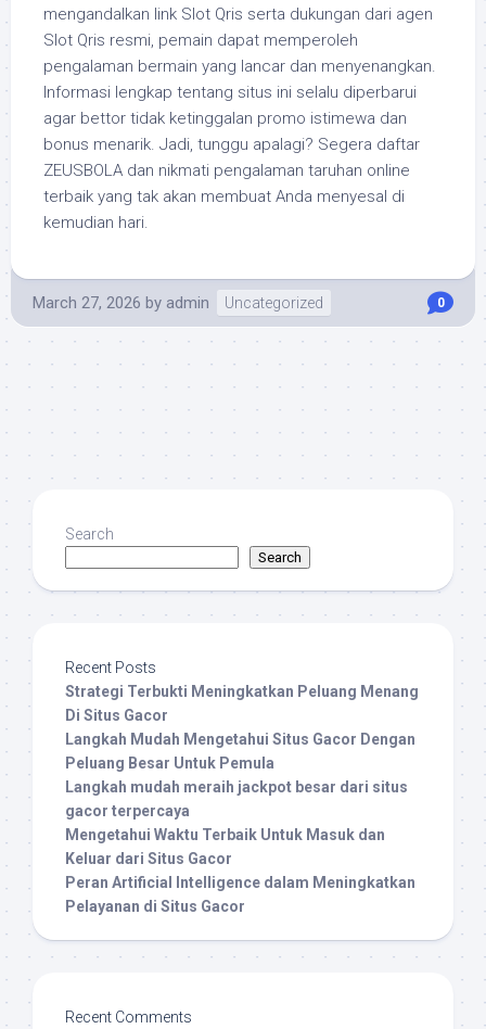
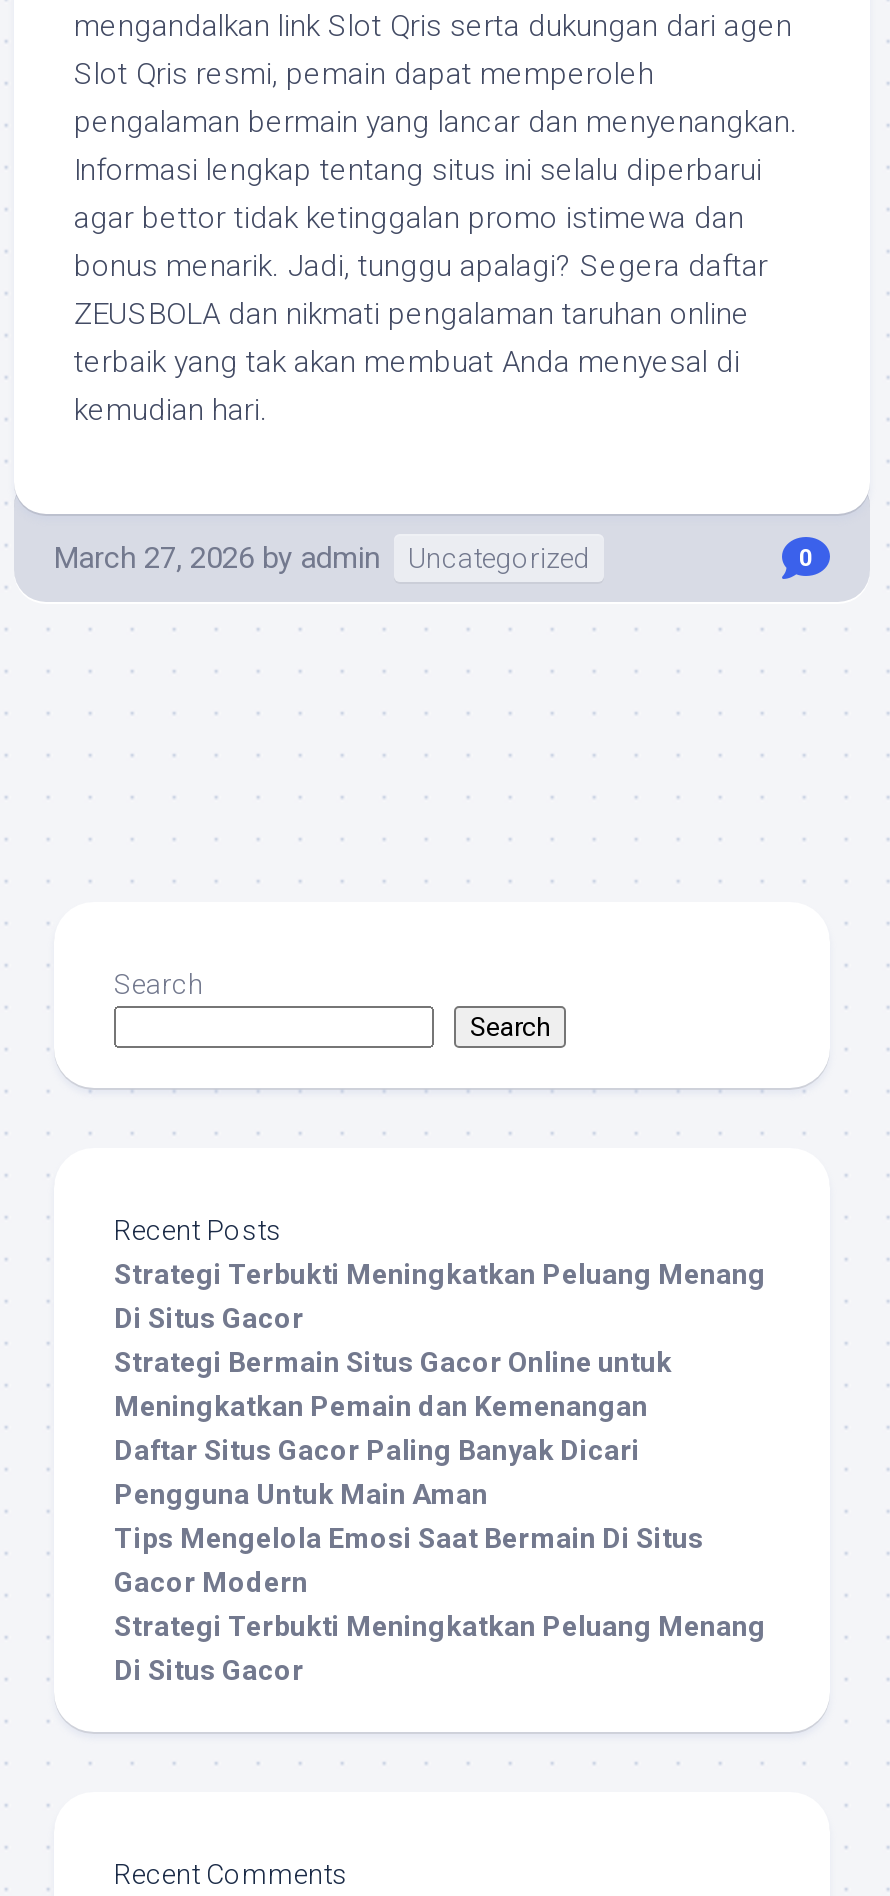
[65,731,415,915] Langkah Mudah Mengetahui Situs Gacor Dengan | Peluang Besar Untuk Pemula | Langkah mudah meraih jackpot besar dari situs | gacor terpercaya | Mengetahui Waktu Terbaik Untuk Masuk dan | Keluar dari Situs Gacor | Peran Artificial Intelligence dalam Meningkatkan | Pelayanan di Situs Gacor -> [114,1346,766,1686] Strategi Bermain Situs Gacor Online untuk | Meningkatkan Pemain dan Kemenangan | Daftar Situs Gacor Paling Banyak Dicari | Pengguna Untuk Main Aman | Tips Mengelola Emosi Saat Bermain Di Situs | Gacor Modern | Strategi Terbukti Meningkatkan Peluang Menang | Di Situs Gacor

